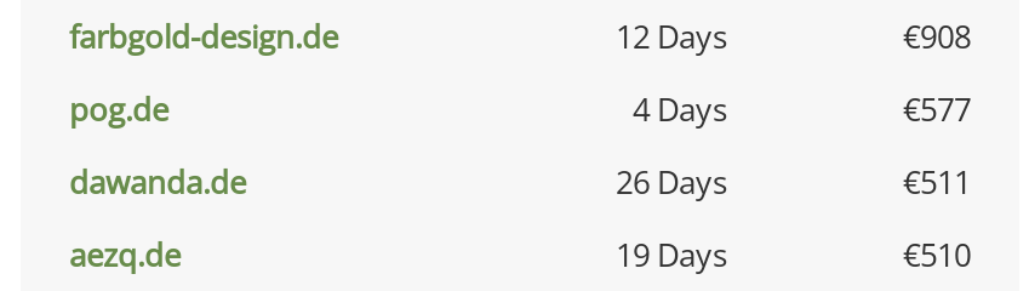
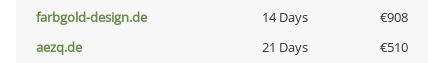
[616,15,727,58] 12 Days -> [261,8,307,26] 14 Days
[69,87,971,204] pog.de | 4 Days | €577 | dawanda.de | 26 Days | €511 -> none
[616,233,727,276] 19 Days -> [261,38,307,56] 21 Days

